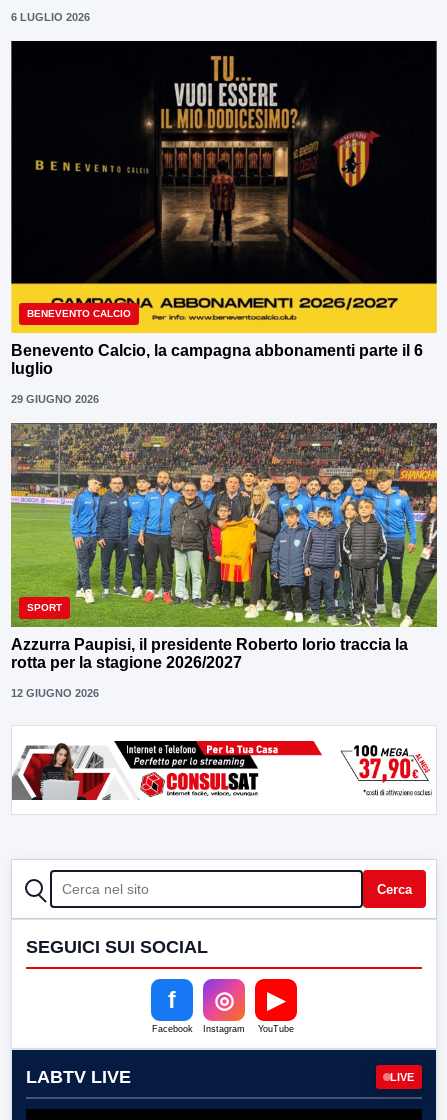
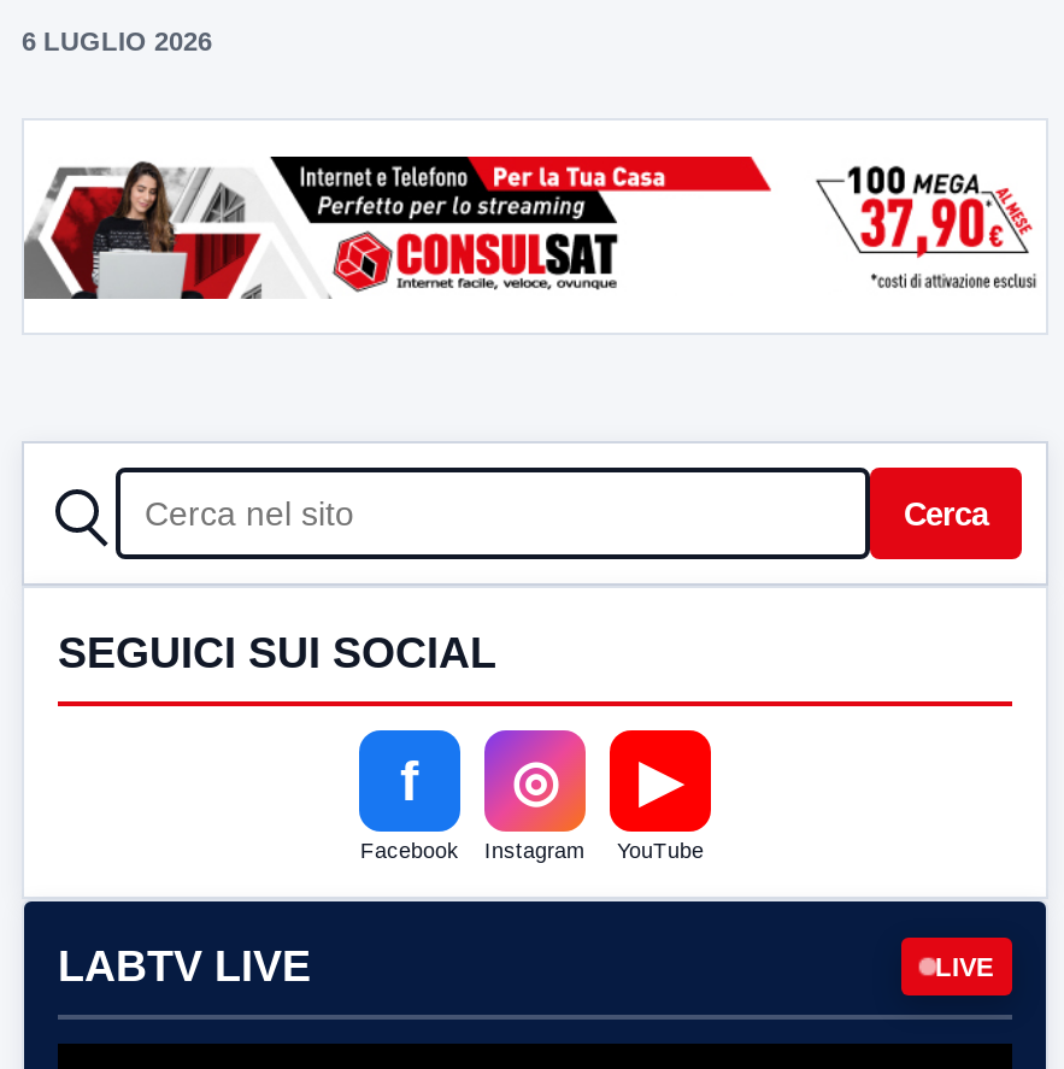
[10,40,438,405] [image] | BENEVENTO CALCIO | Benevento Calcio, la campagna abbonamenti parte il 6 | luglio | 29 GIUGNO 2026 -> none
[10,422,438,699] [image] | SPORT | Azzurra Paupisi, il presidente Roberto Iorio traccia la | rotta per la stagione 2026/2027 | 12 GIUGNO 2026 -> none

